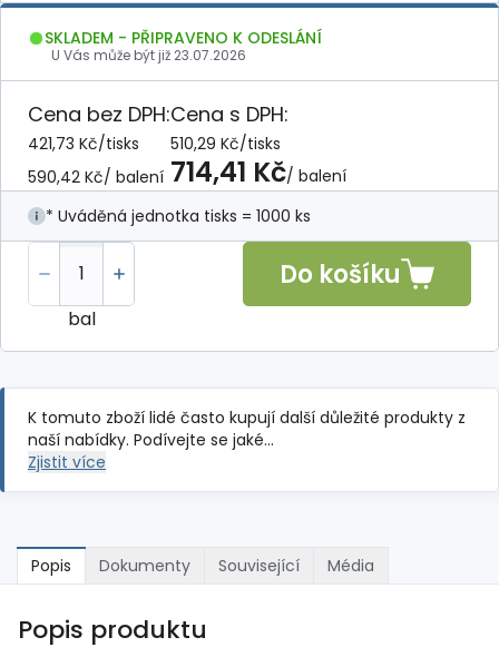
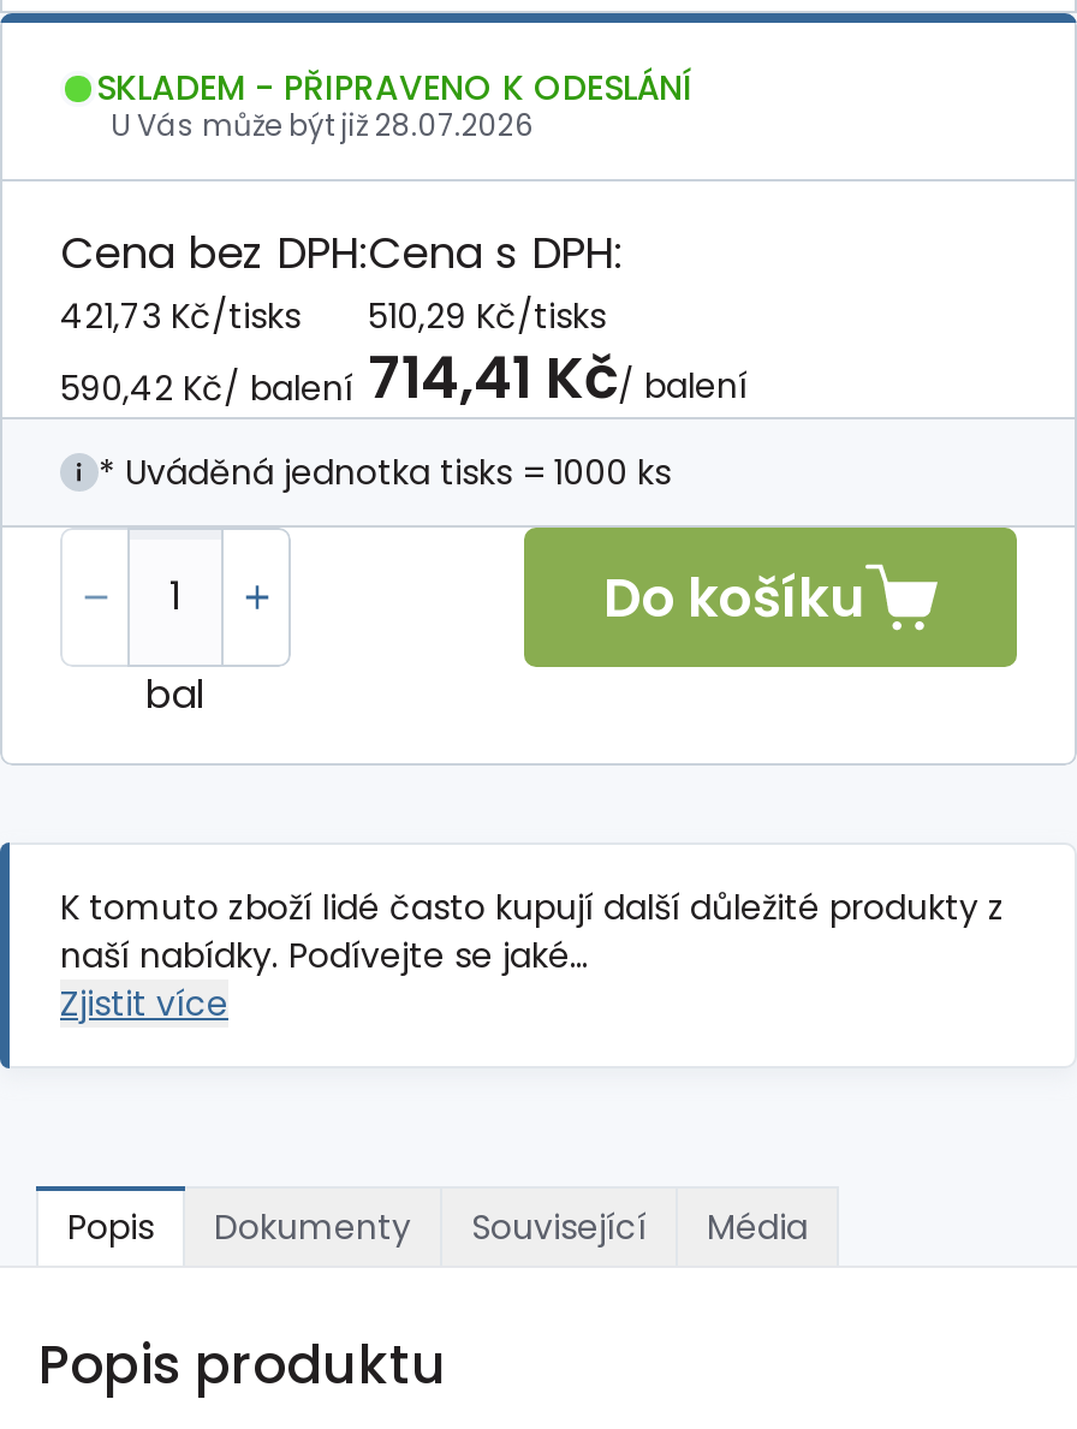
[51,46,246,65] U Vás může být již 23.07.2026 -> [111,105,534,145] U Vás může být již 28.07.2026

